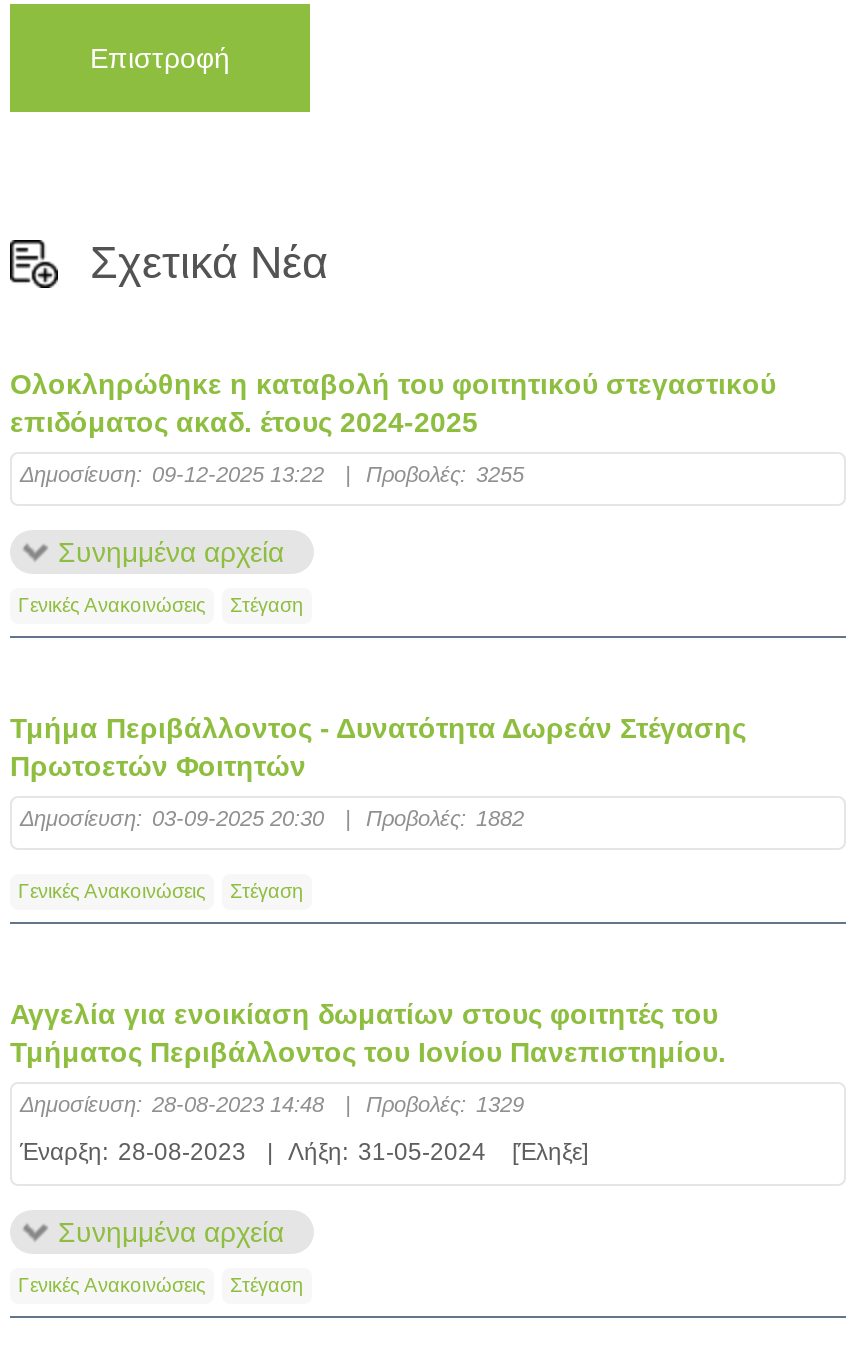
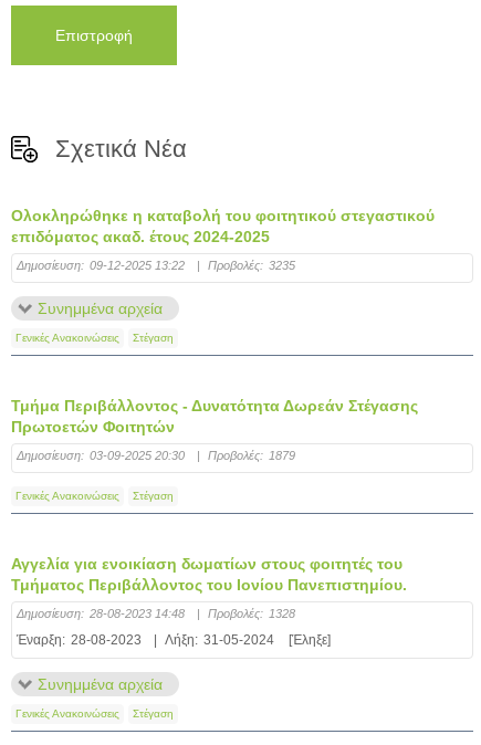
[366,462,524,486] Προβολές: 3255 -> [208,259,295,272] Προβολές: 3235
[366,806,524,830] Προβολές: 1882 -> [208,449,295,462] Προβολές: 1879
[366,1092,524,1116] Προβολές: 1329 -> [208,607,295,620] Προβολές: 1328

